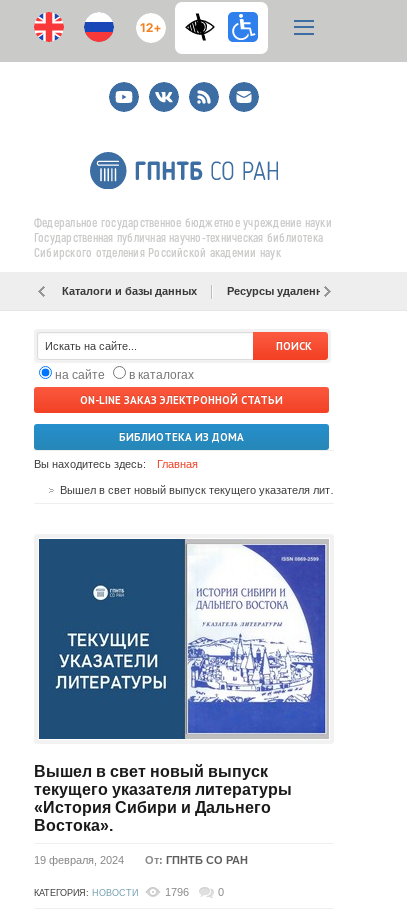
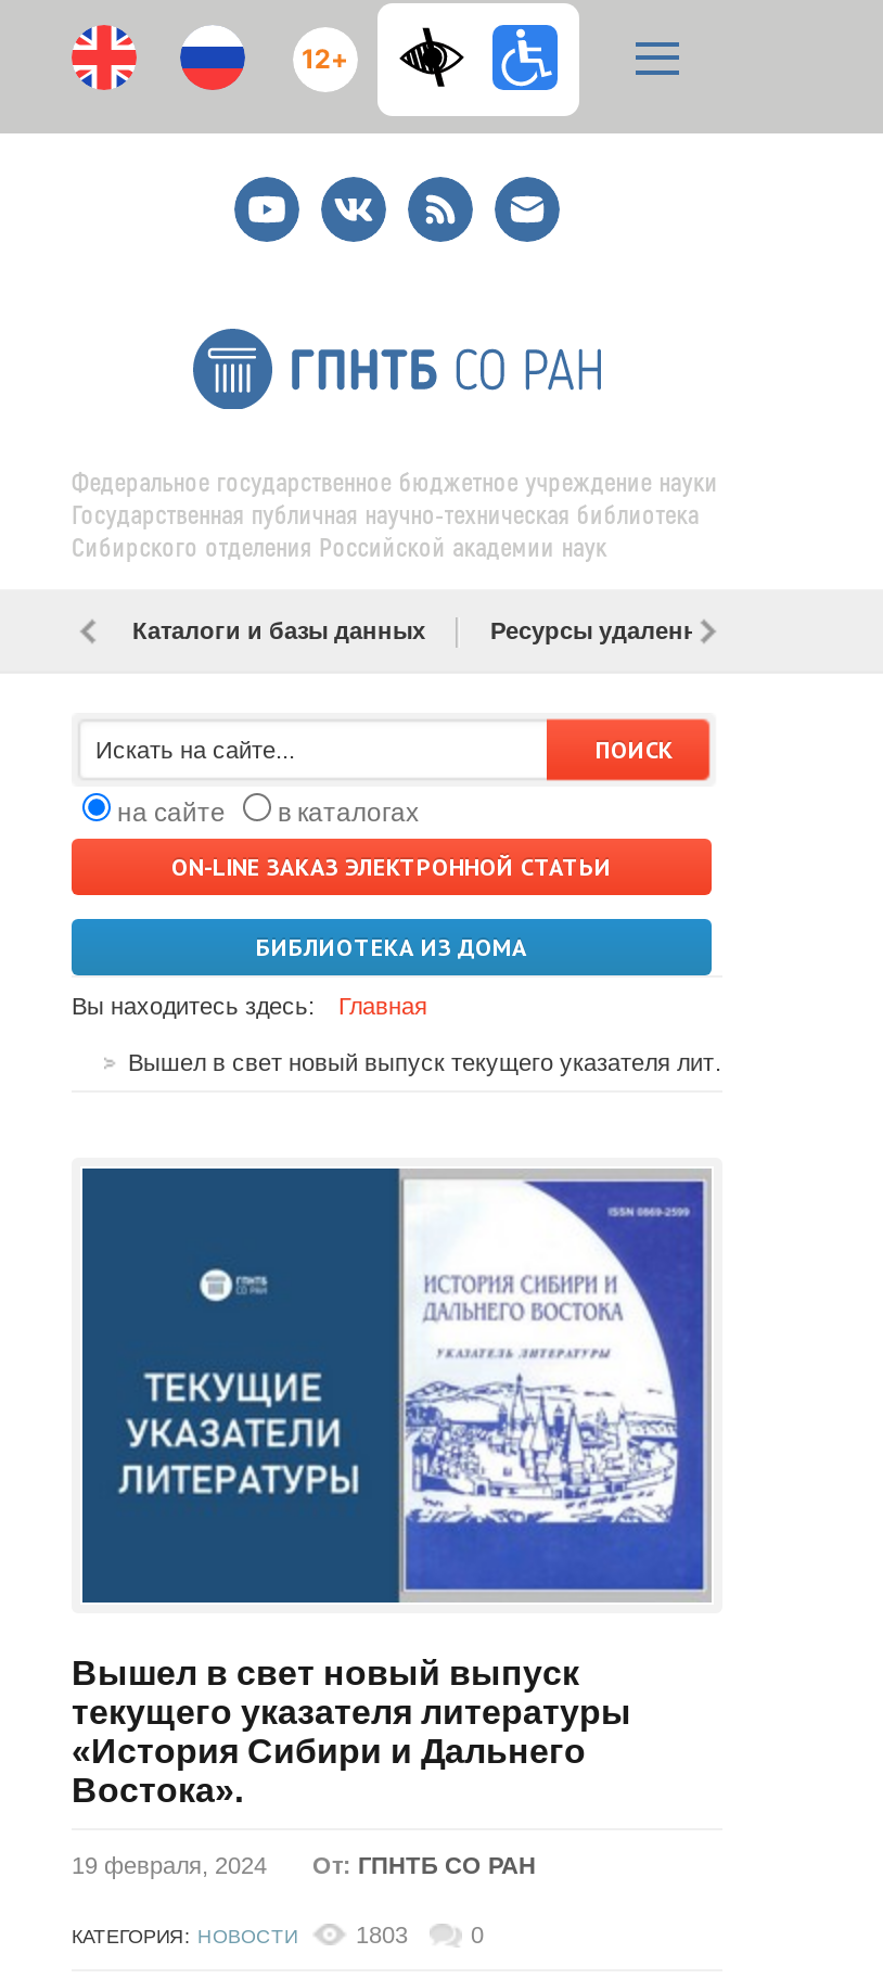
[165,886,189,898] 1796 -> [356,1921,408,1948] 1803

